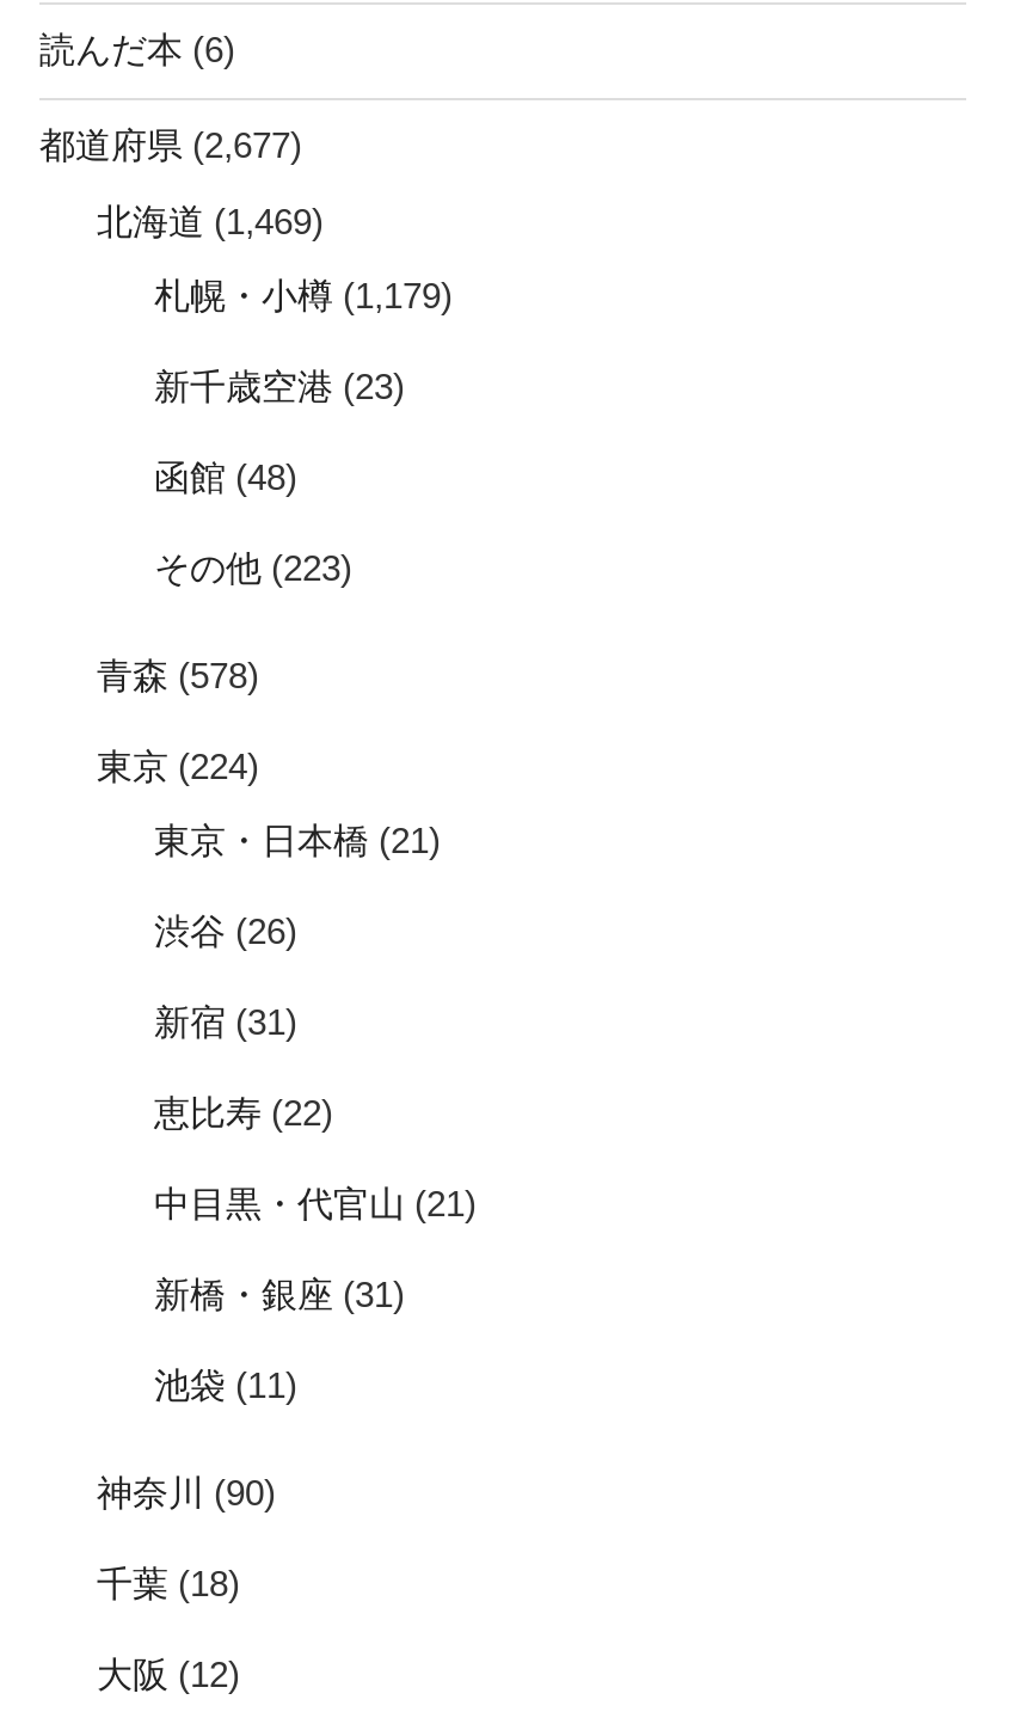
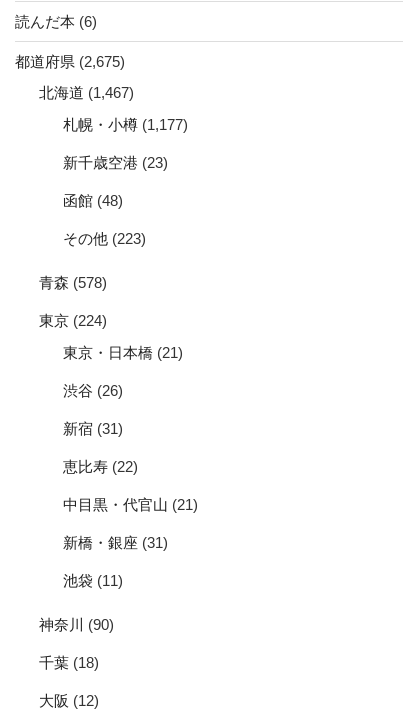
[39,125,302,166] 都道府県(2,677) -> [15,52,125,69] 都道府県(2,675)
[97,201,324,241] 北海道(1,469) -> [39,84,134,101] 北海道(1,467)
[154,276,453,317] 札幌・小樽(1,179) -> [63,115,188,132] 札幌・小樽(1,177)

